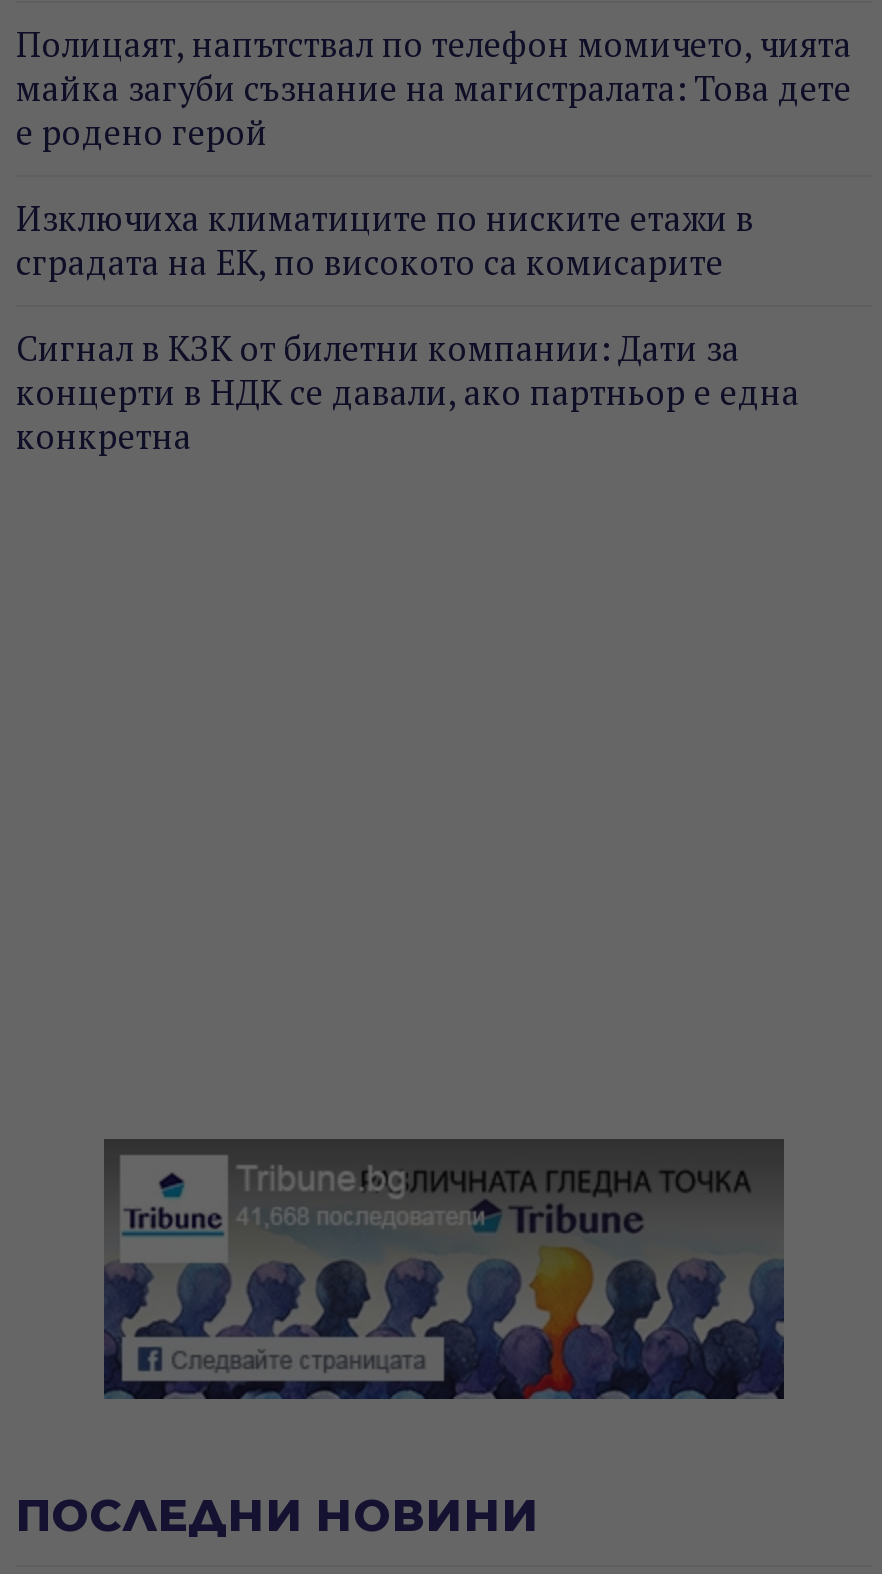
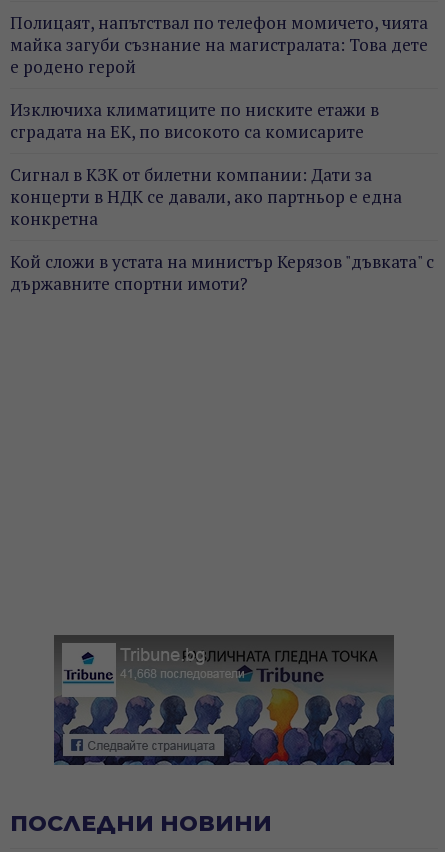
none -> [10,250,434,295] Кой сложи в устата на министър Керязов "дъвката" с | държавните спортни имоти?

